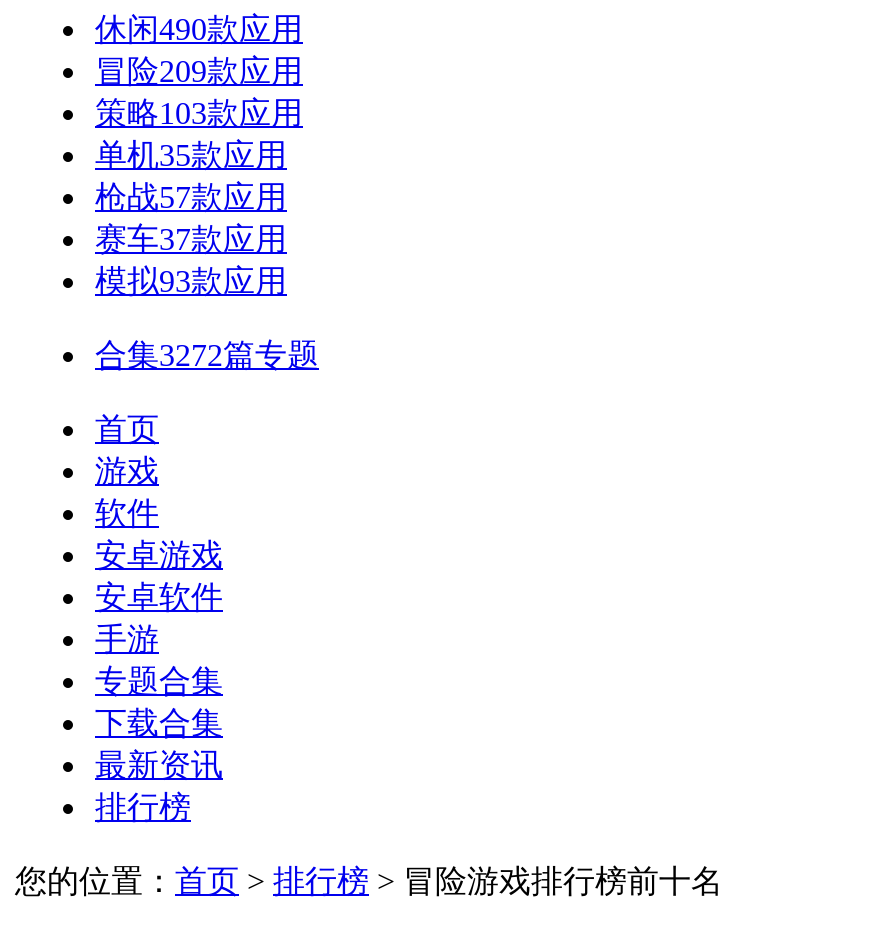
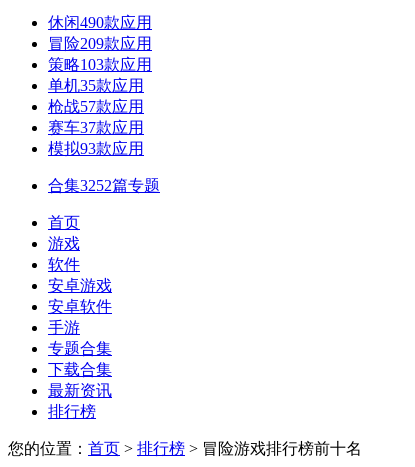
[95,338,319,372] 合集3272篇专题 -> [48,177,160,194] 合集3252篇专题

